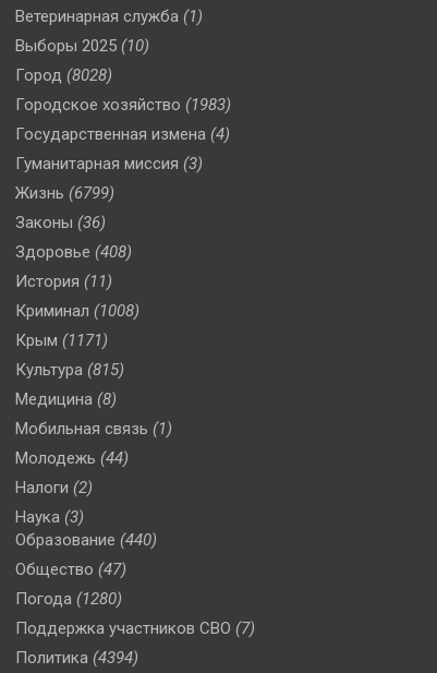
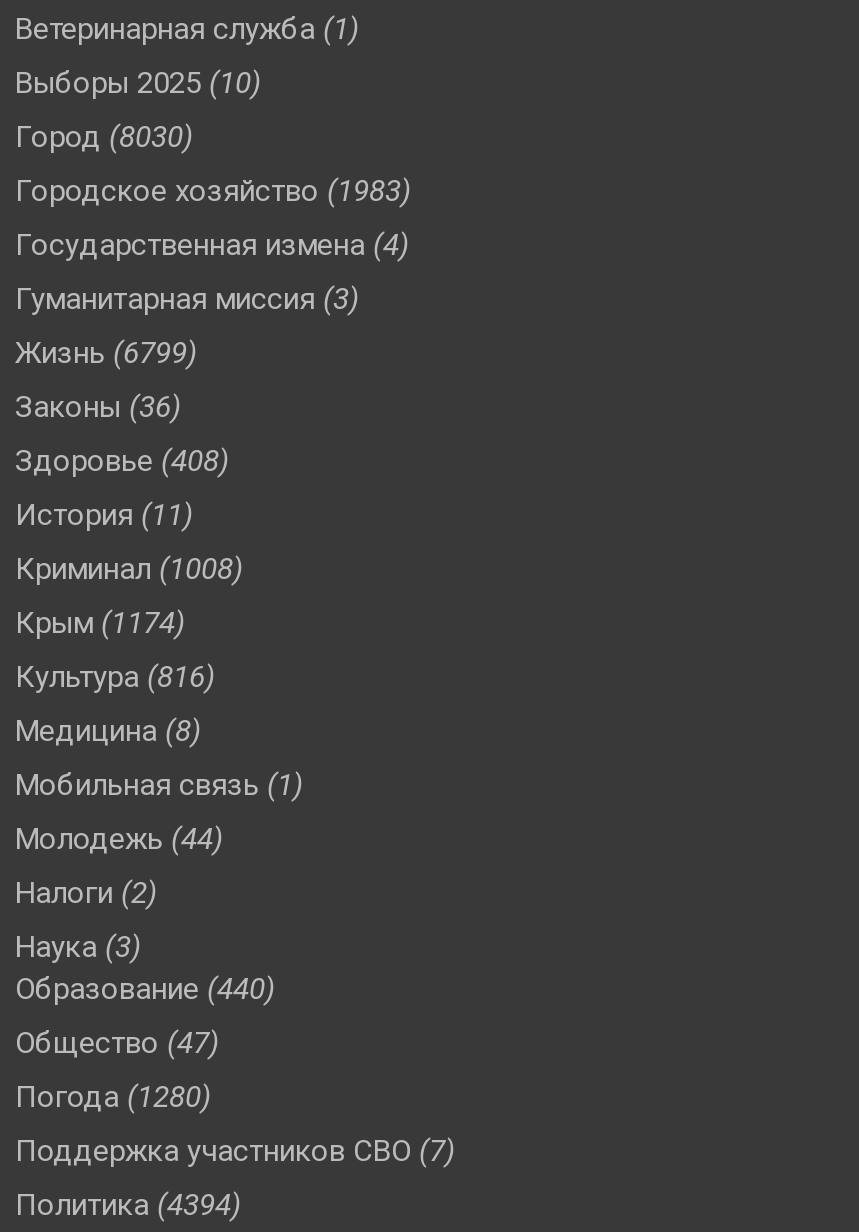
[15,65,112,85] Город (8028) -> [15,119,193,155] Город (8030)
[15,330,108,350] Крым (1171) -> [15,605,185,641] Крым (1174)
[15,360,124,379] Культура (815) -> [15,659,215,695] Культура (816)

